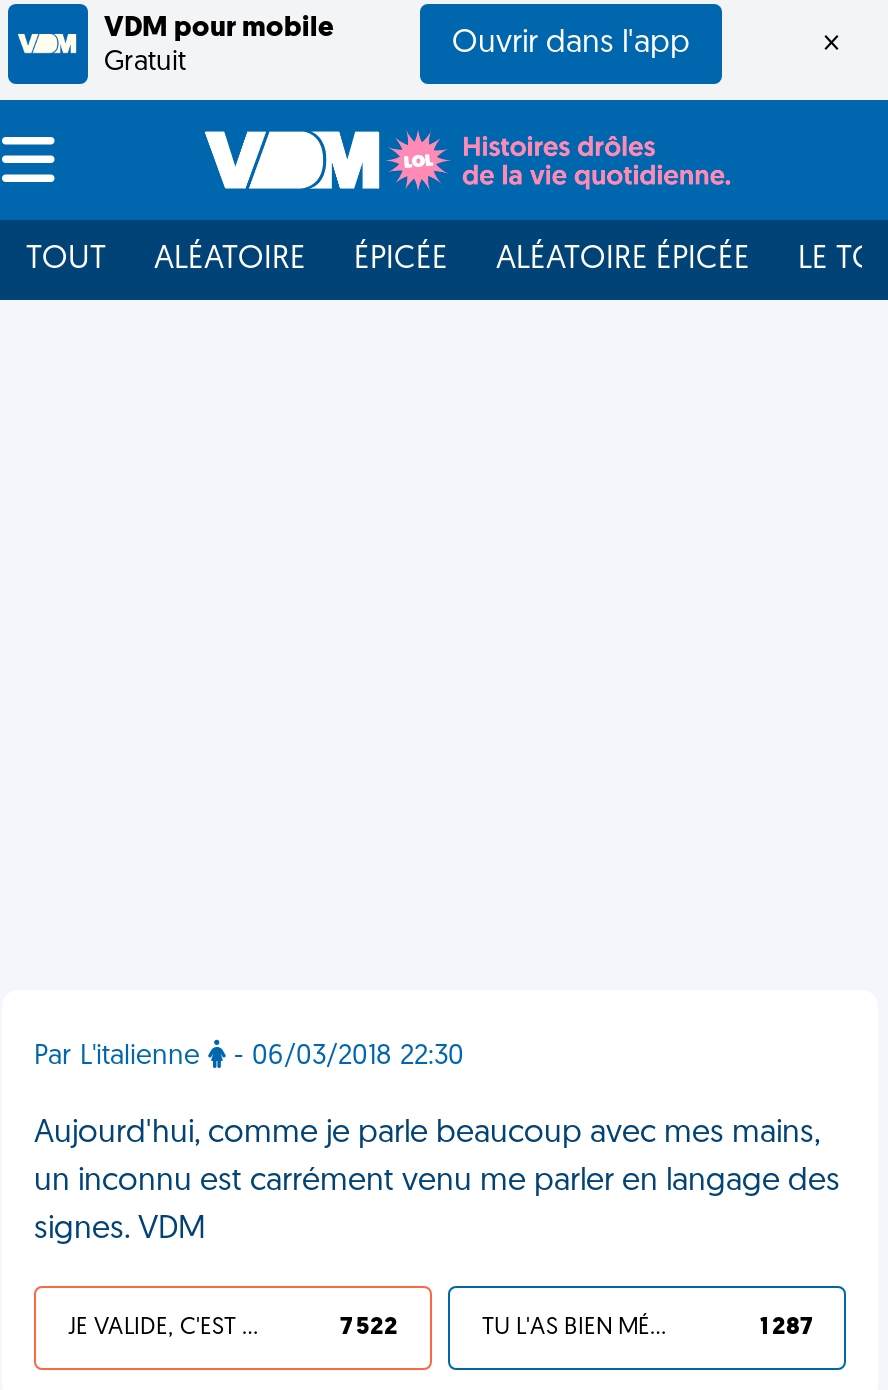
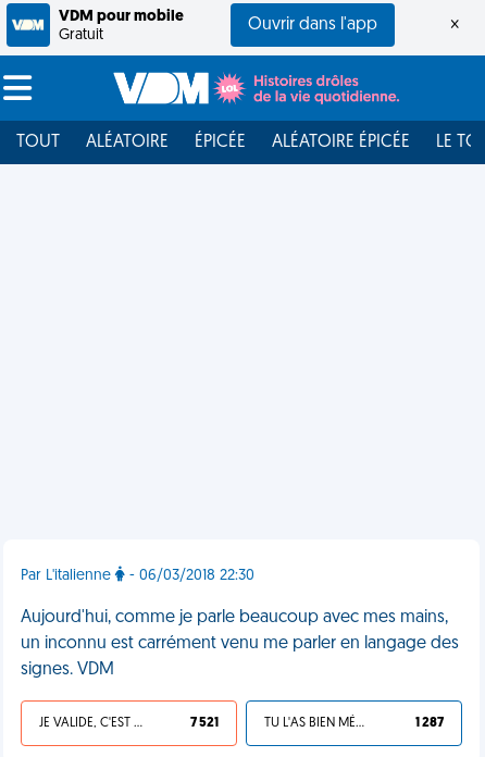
[340,1316,398,1340] 7 522 -> [190,717,219,730] 7 521

